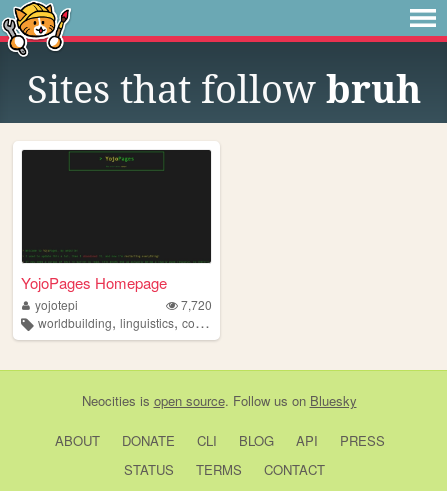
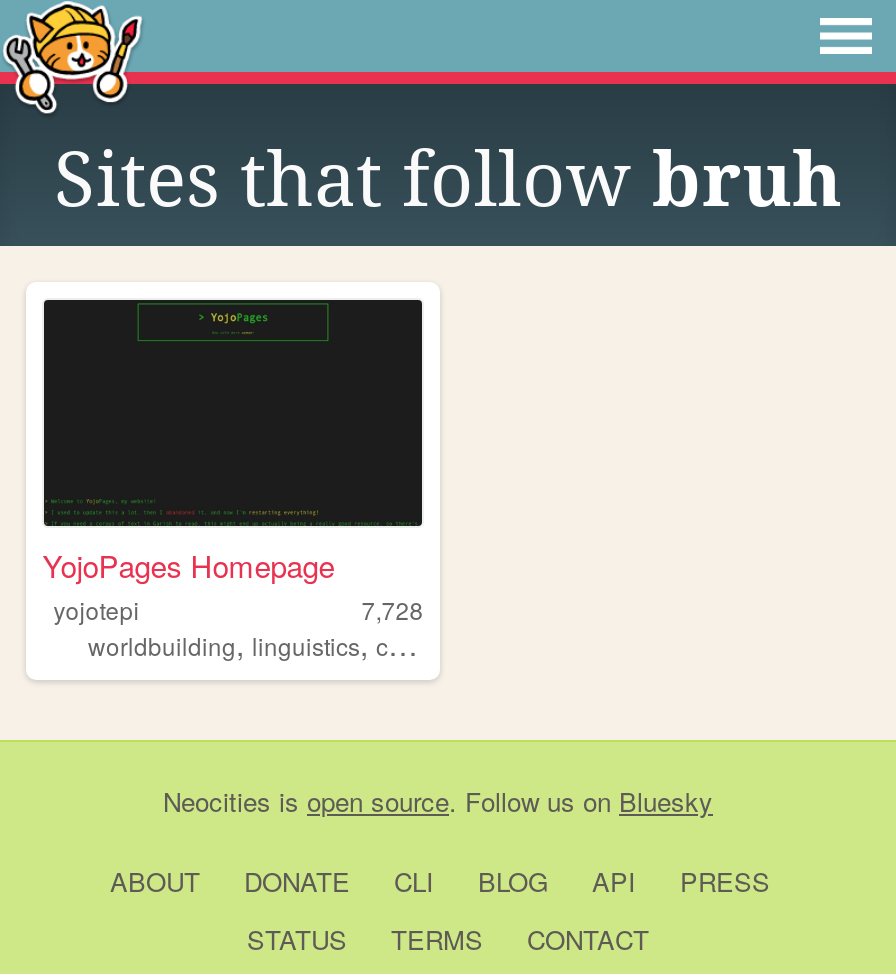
[181,296,212,313] 7,720 -> [361,592,423,626] 7,728

